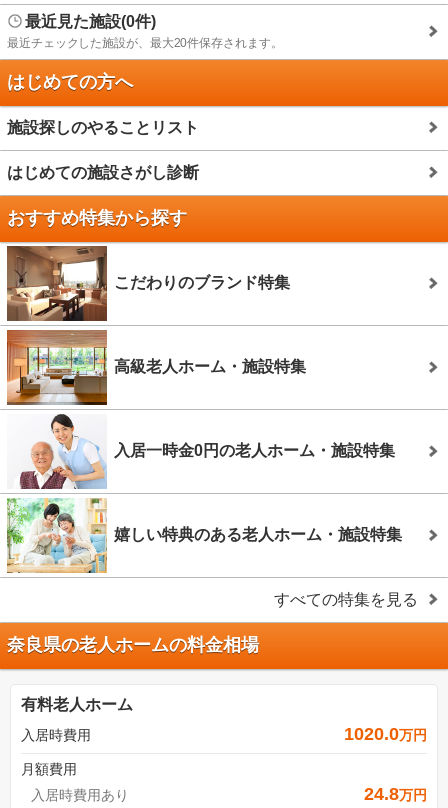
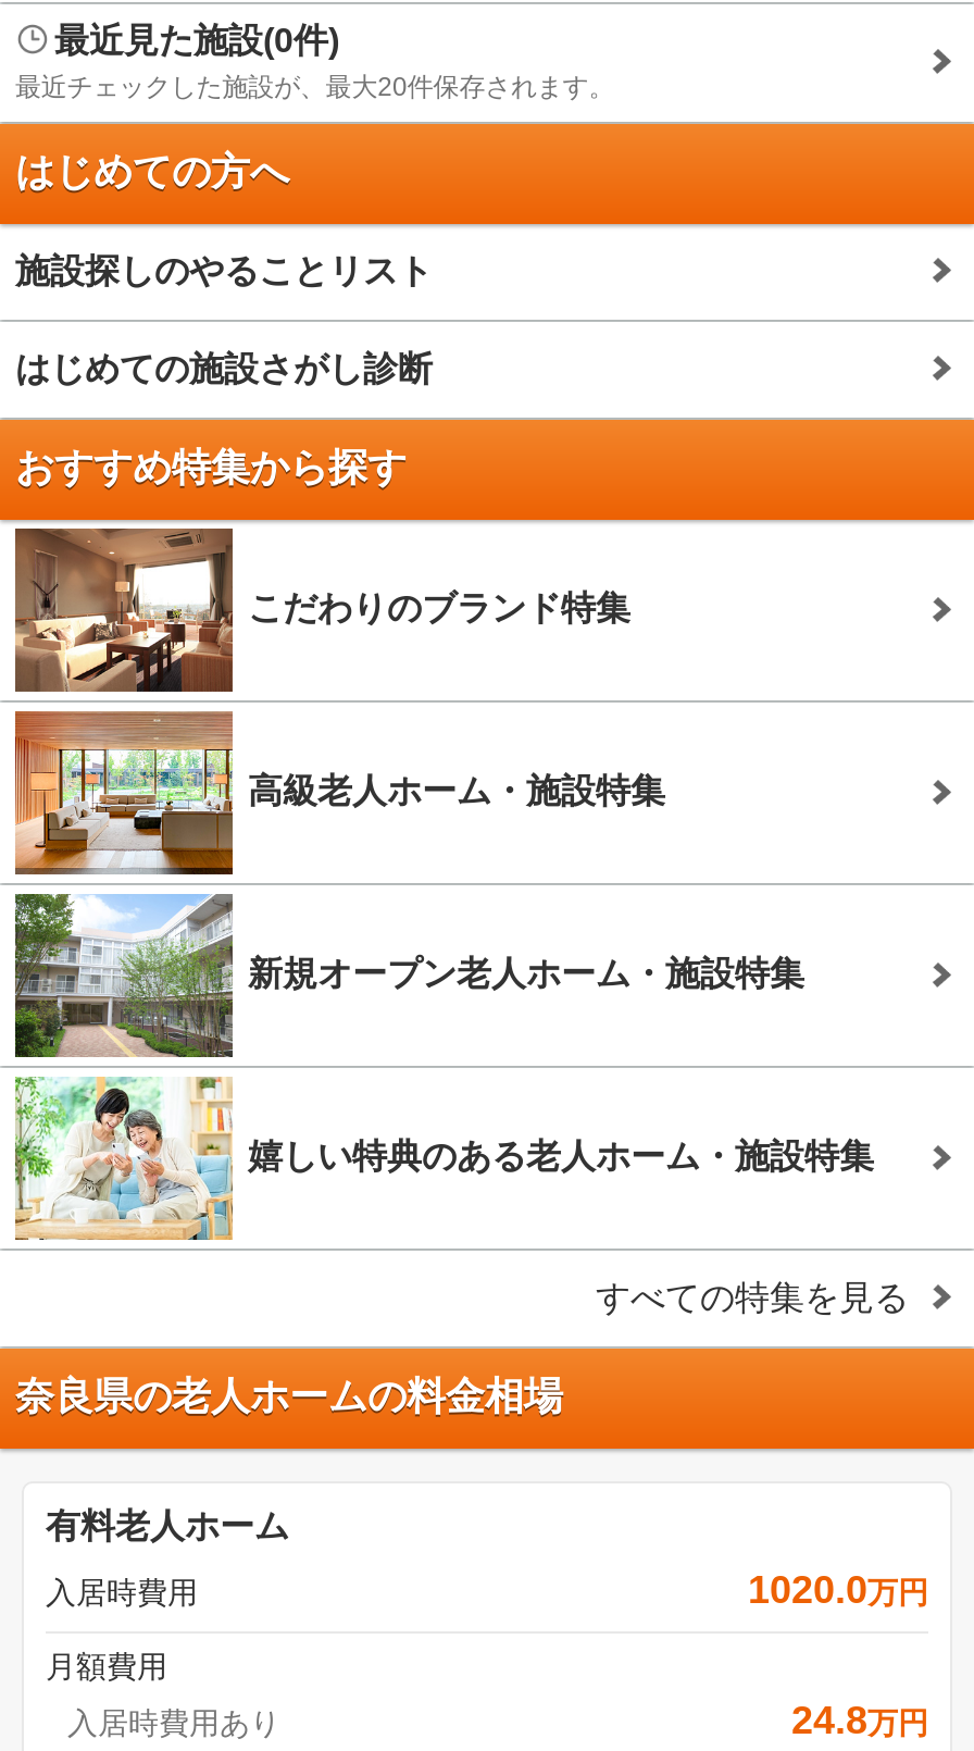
[7,413,395,489] [image] | 入居一時金0円の老人ホーム・施設特集 -> [13,892,804,1059] [image] | 新規オープン老人ホーム・施設特集

